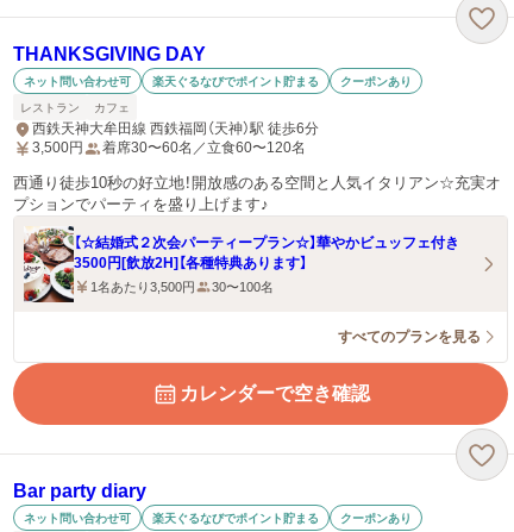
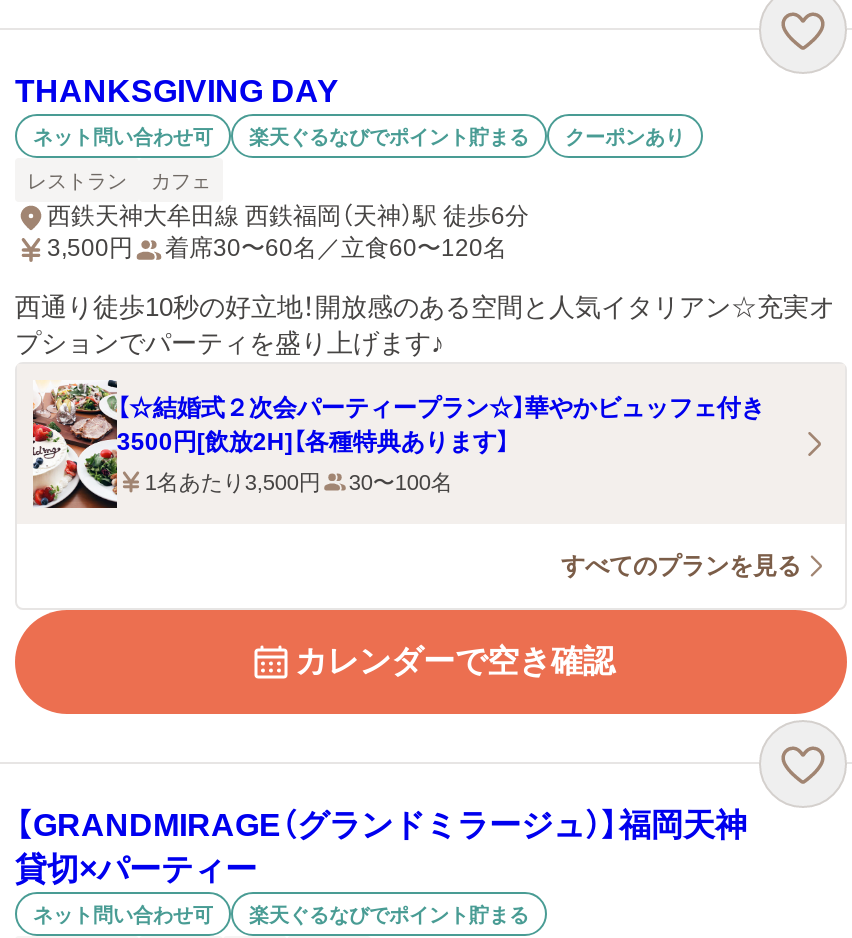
[13,481,146,501] Bar party diary -> [15,808,747,886] 【GRANDMIRAGE（グランドミラージュ）】福岡天神 | 貸切×パーティー
[340,511,412,524] クーポンあり -> none

